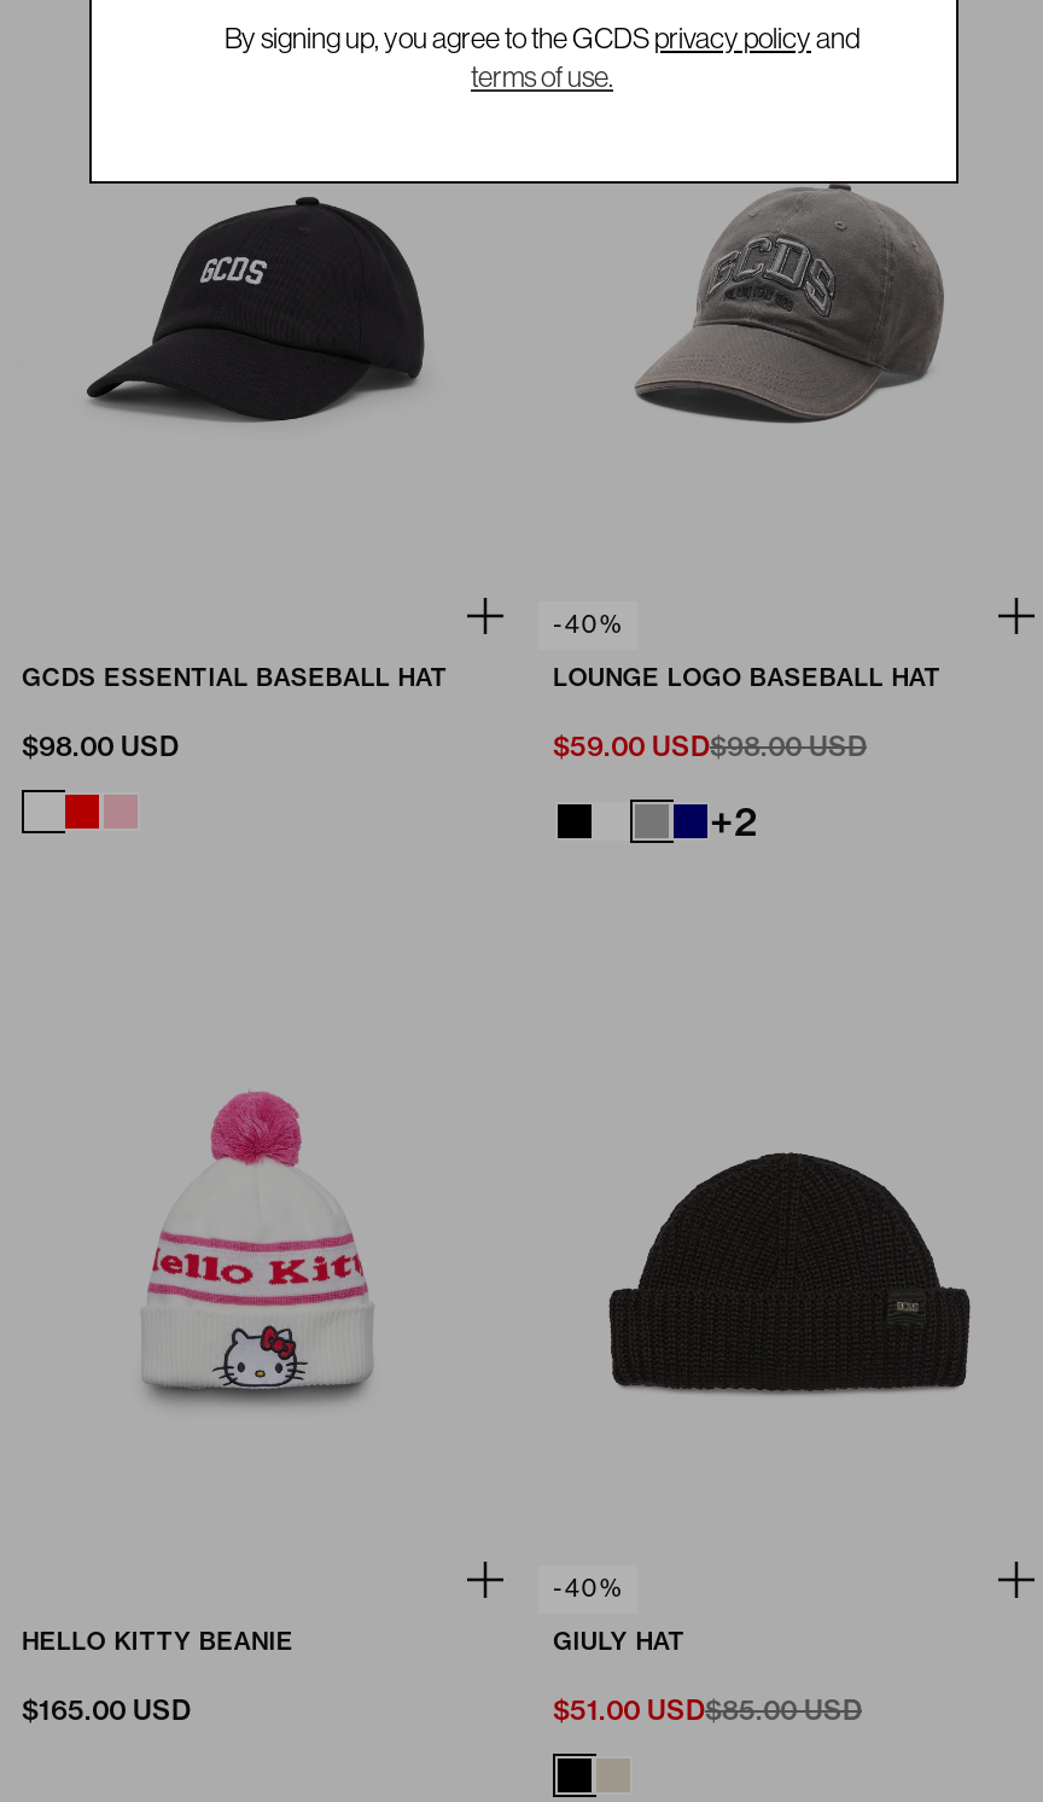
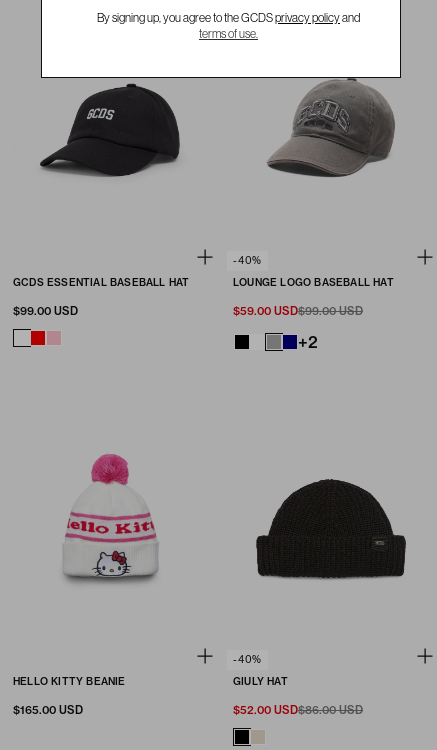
[22,729,179,763] $98.00 USD -> [13,304,78,318] $99.00 USD
[553,729,867,763] $59.00 USD $98.00 USD -> [233,304,363,318] $59.00 USD $99.00 USD
[553,1692,705,1726] $51.00 USD -> [233,703,298,717] $52.00 USD
[705,1692,862,1726] $85.00 USD -> [298,703,363,717] $86.00 USD

